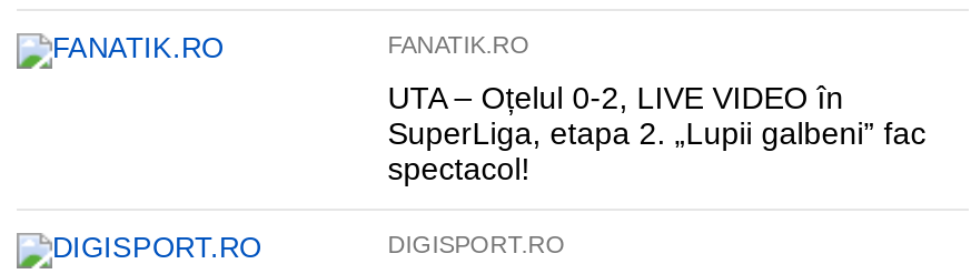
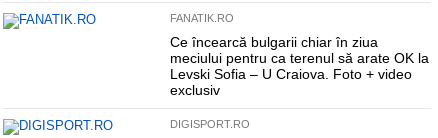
[388,80,926,186] UTA – Oțelul 0-2, LIVE VIDEO în | SuperLiga, etapa 2. „Lupii galbeni” fac | spectacol! -> [170,34,429,98] Ce încearcă bulgarii chiar în ziua | meciului pentru ca terenul să arate OK la | Levski Sofia – U Craiova. Foto + video | exclusiv

